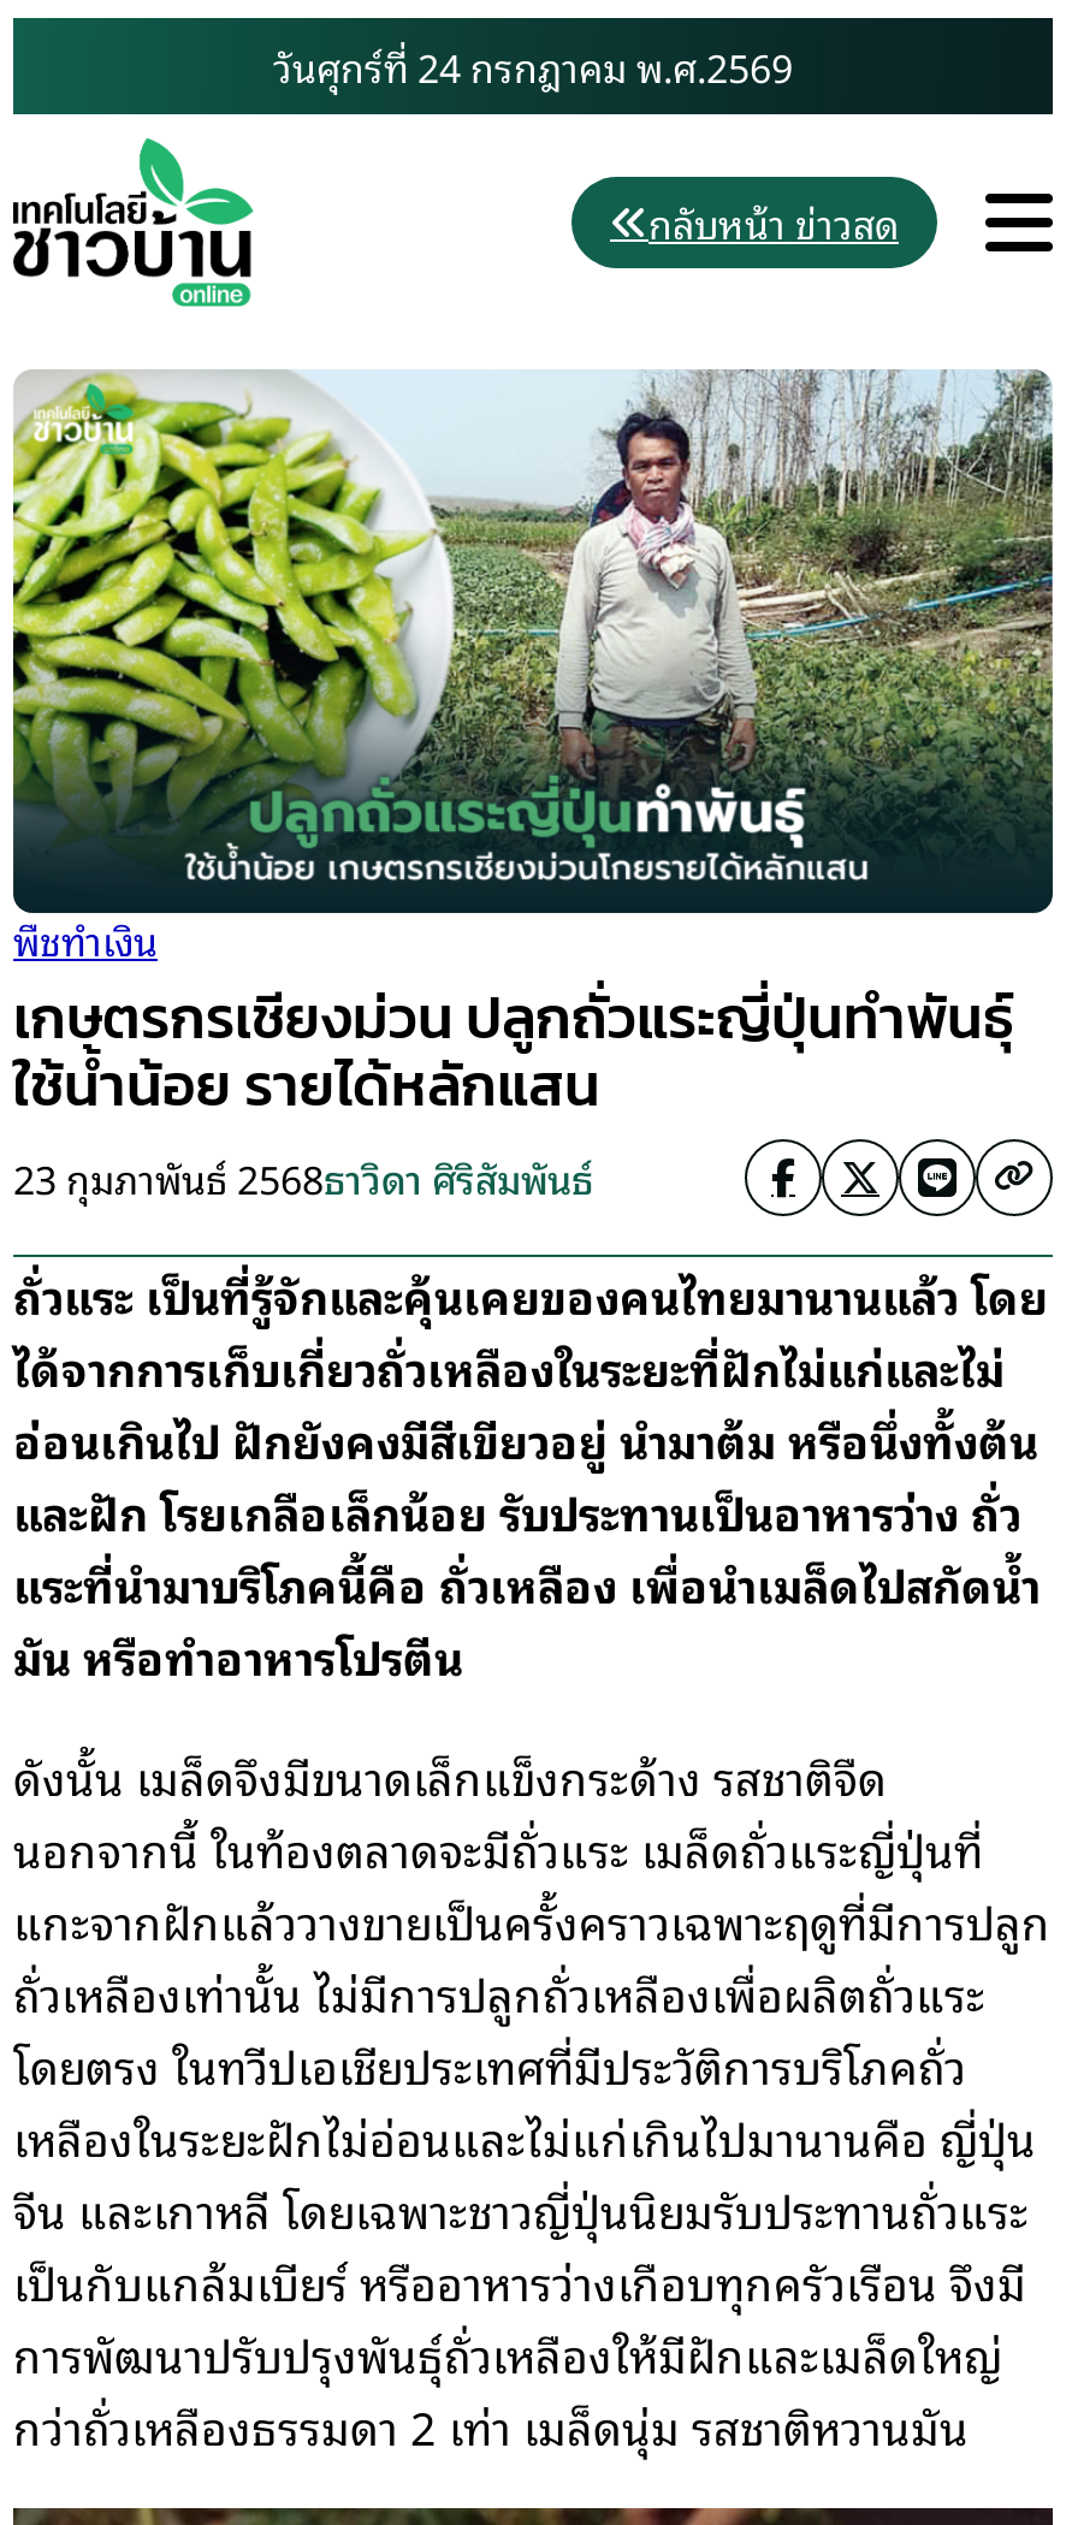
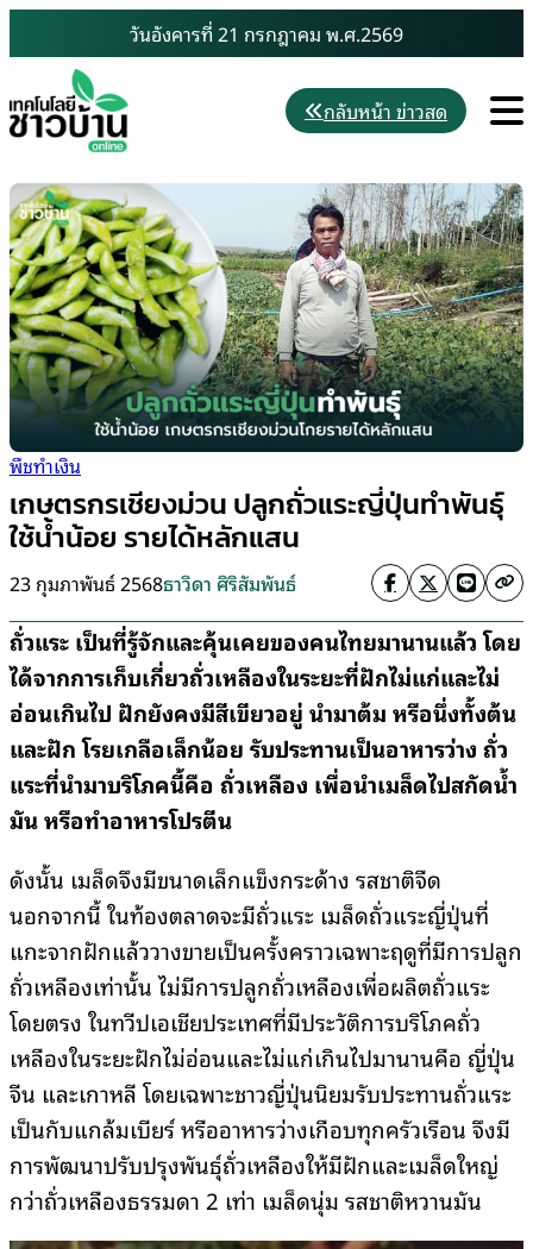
[273,35,793,97] วันศุกร์ที่ 24 กรกฎาคม พ.ศ.2569 -> [130,18,403,49] วันอังคารที่ 21 กรกฎาคม พ.ศ.2569

